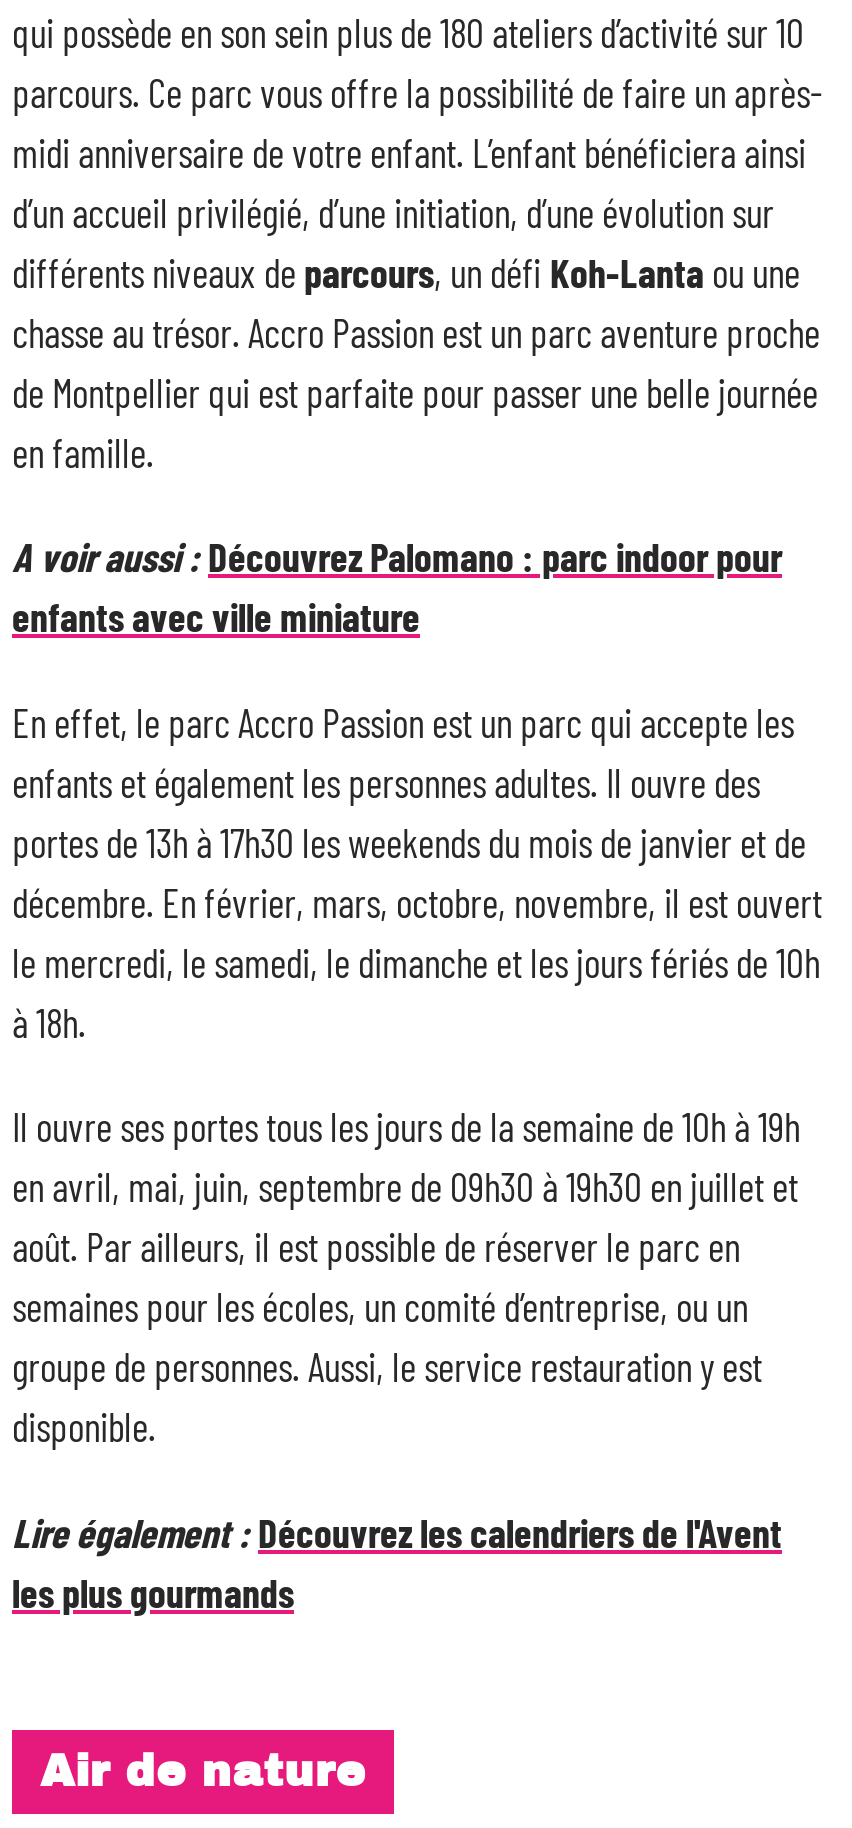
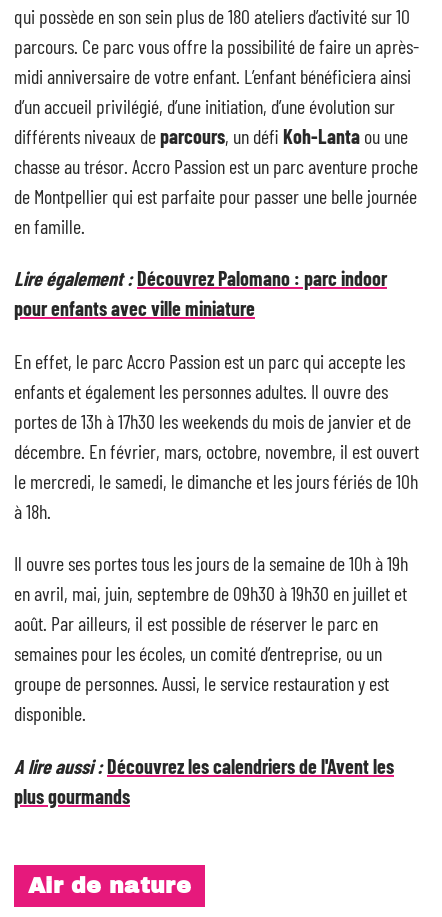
[12,532,782,640] A voir aussi : Découvrez Palomano : parc indoor pour | enfants avec ville miniature -> [14,266,387,320] Lire également : Découvrez Palomano : parc indoor | pour enfants avec ville miniature
[12,1507,782,1615] Lire également : Découvrez les calendriers de l'Avent | les plus gourmands -> [14,753,394,807] A lire aussi : Découvrez les calendriers de l'Avent les | plus gourmands

